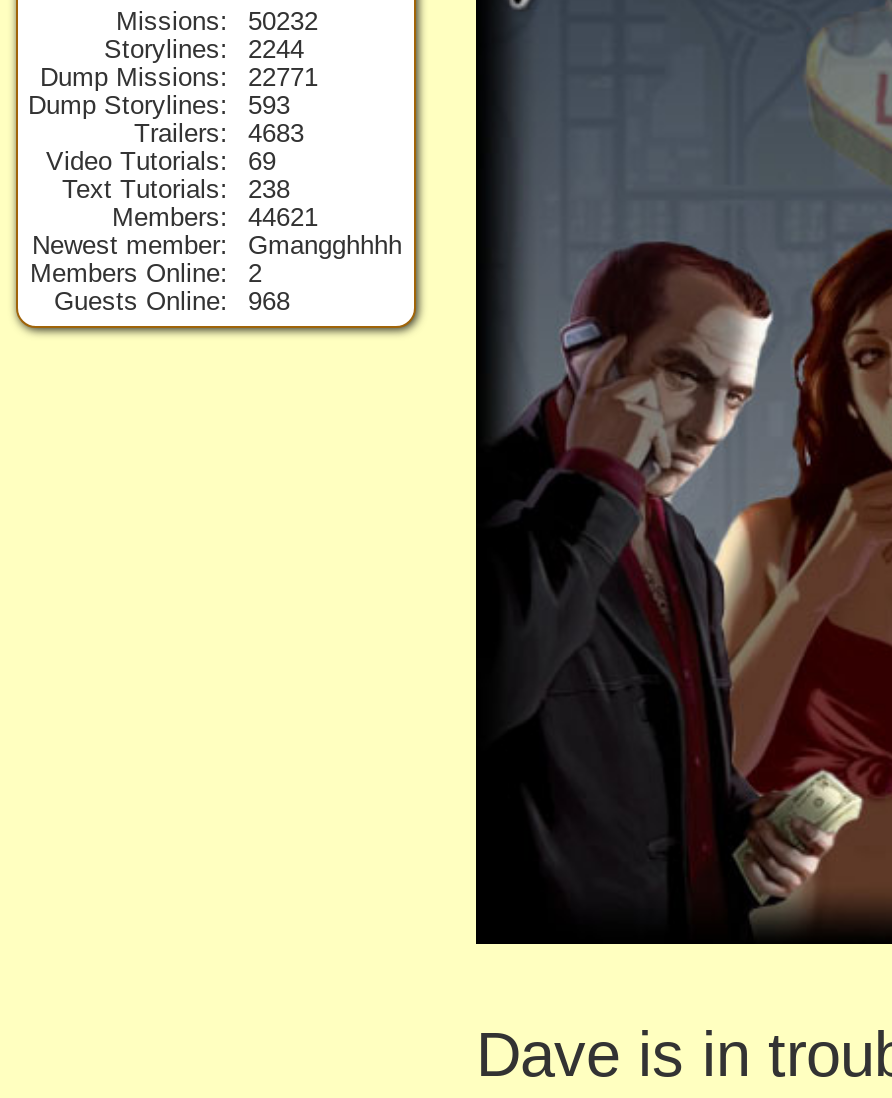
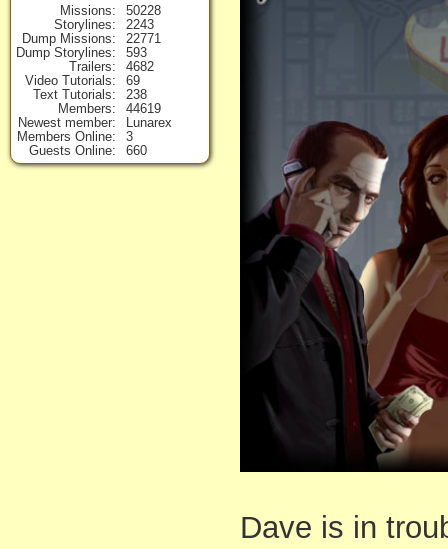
[116,6,318,36] Missions 50232 -> [60,3,161,18] Missions 50228
[104,34,304,64] Storylines 2244 -> [54,17,154,32] Storylines 2243
[134,118,304,148] Trailers 4683 -> [69,59,154,74] Trailers 4682
[112,202,318,232] Members 44621 -> [58,101,161,116] Members 44619
[248,230,402,260] Gmangghhhh -> [126,115,172,130] Lunarex
[30,258,262,288] Members Online 2 -> [17,129,133,144] Members Online 3
[54,286,290,316] Guests Online 968 -> [29,143,147,158] Guests Online 660

